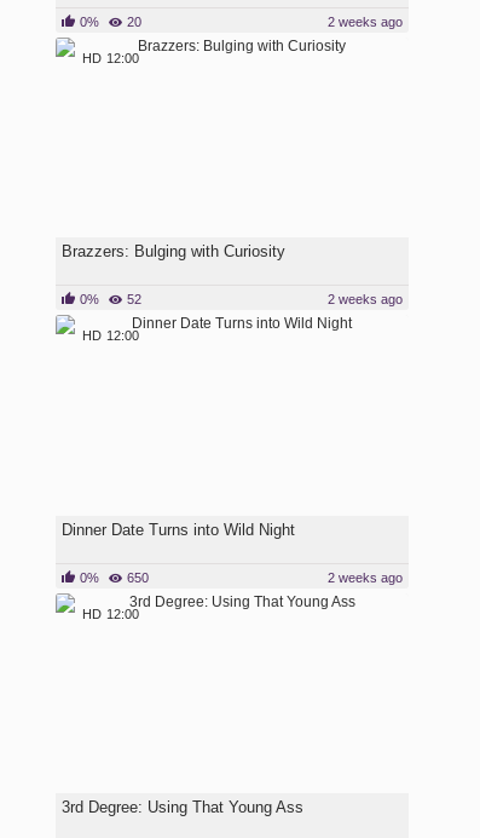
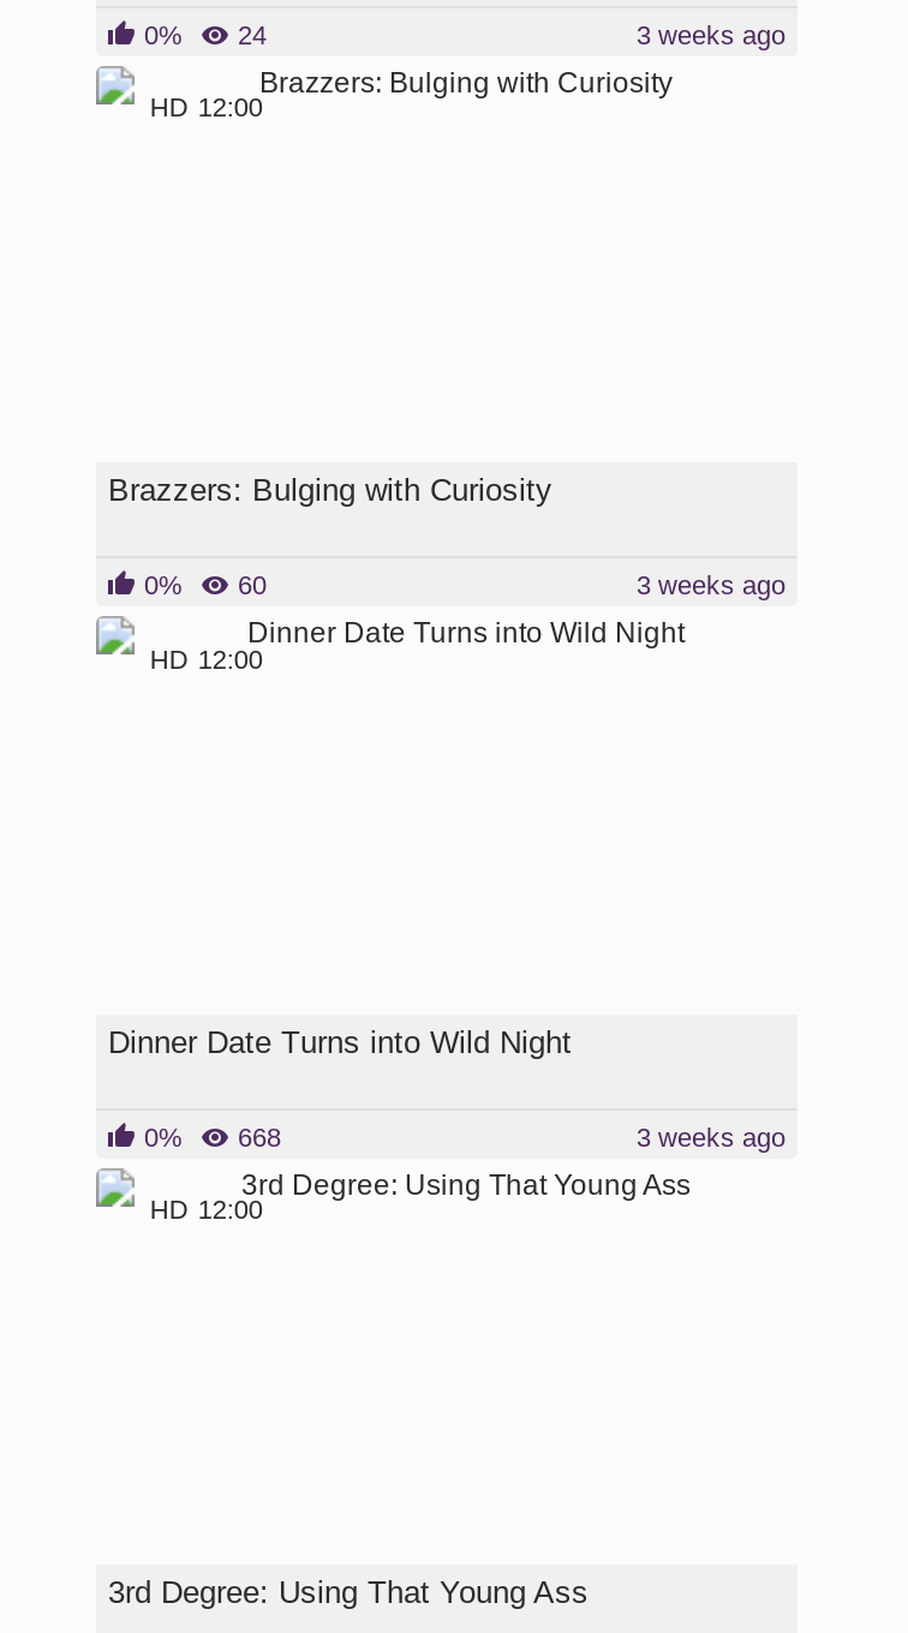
[80,14,141,29] 0% 20 -> [144,20,267,49] 0% 24
[328,14,403,29] 2 weeks ago -> [637,20,785,49] 3 weeks ago
[80,292,141,306] 0% 52 -> [144,571,267,599] 0% 60
[328,292,403,306] 2 weeks ago -> [637,571,785,599] 3 weeks ago
[80,570,149,584] 0% 650 -> [144,1121,281,1150] 0% 668
[328,570,403,584] 2 weeks ago -> [637,1121,785,1150] 3 weeks ago

